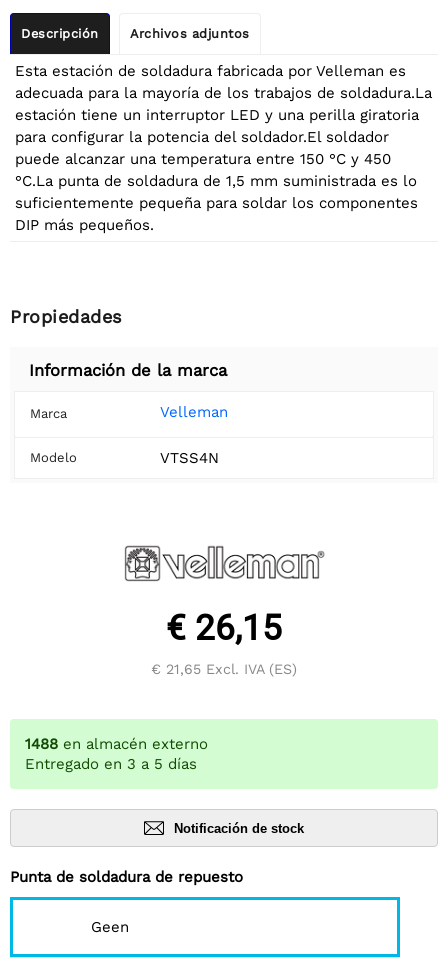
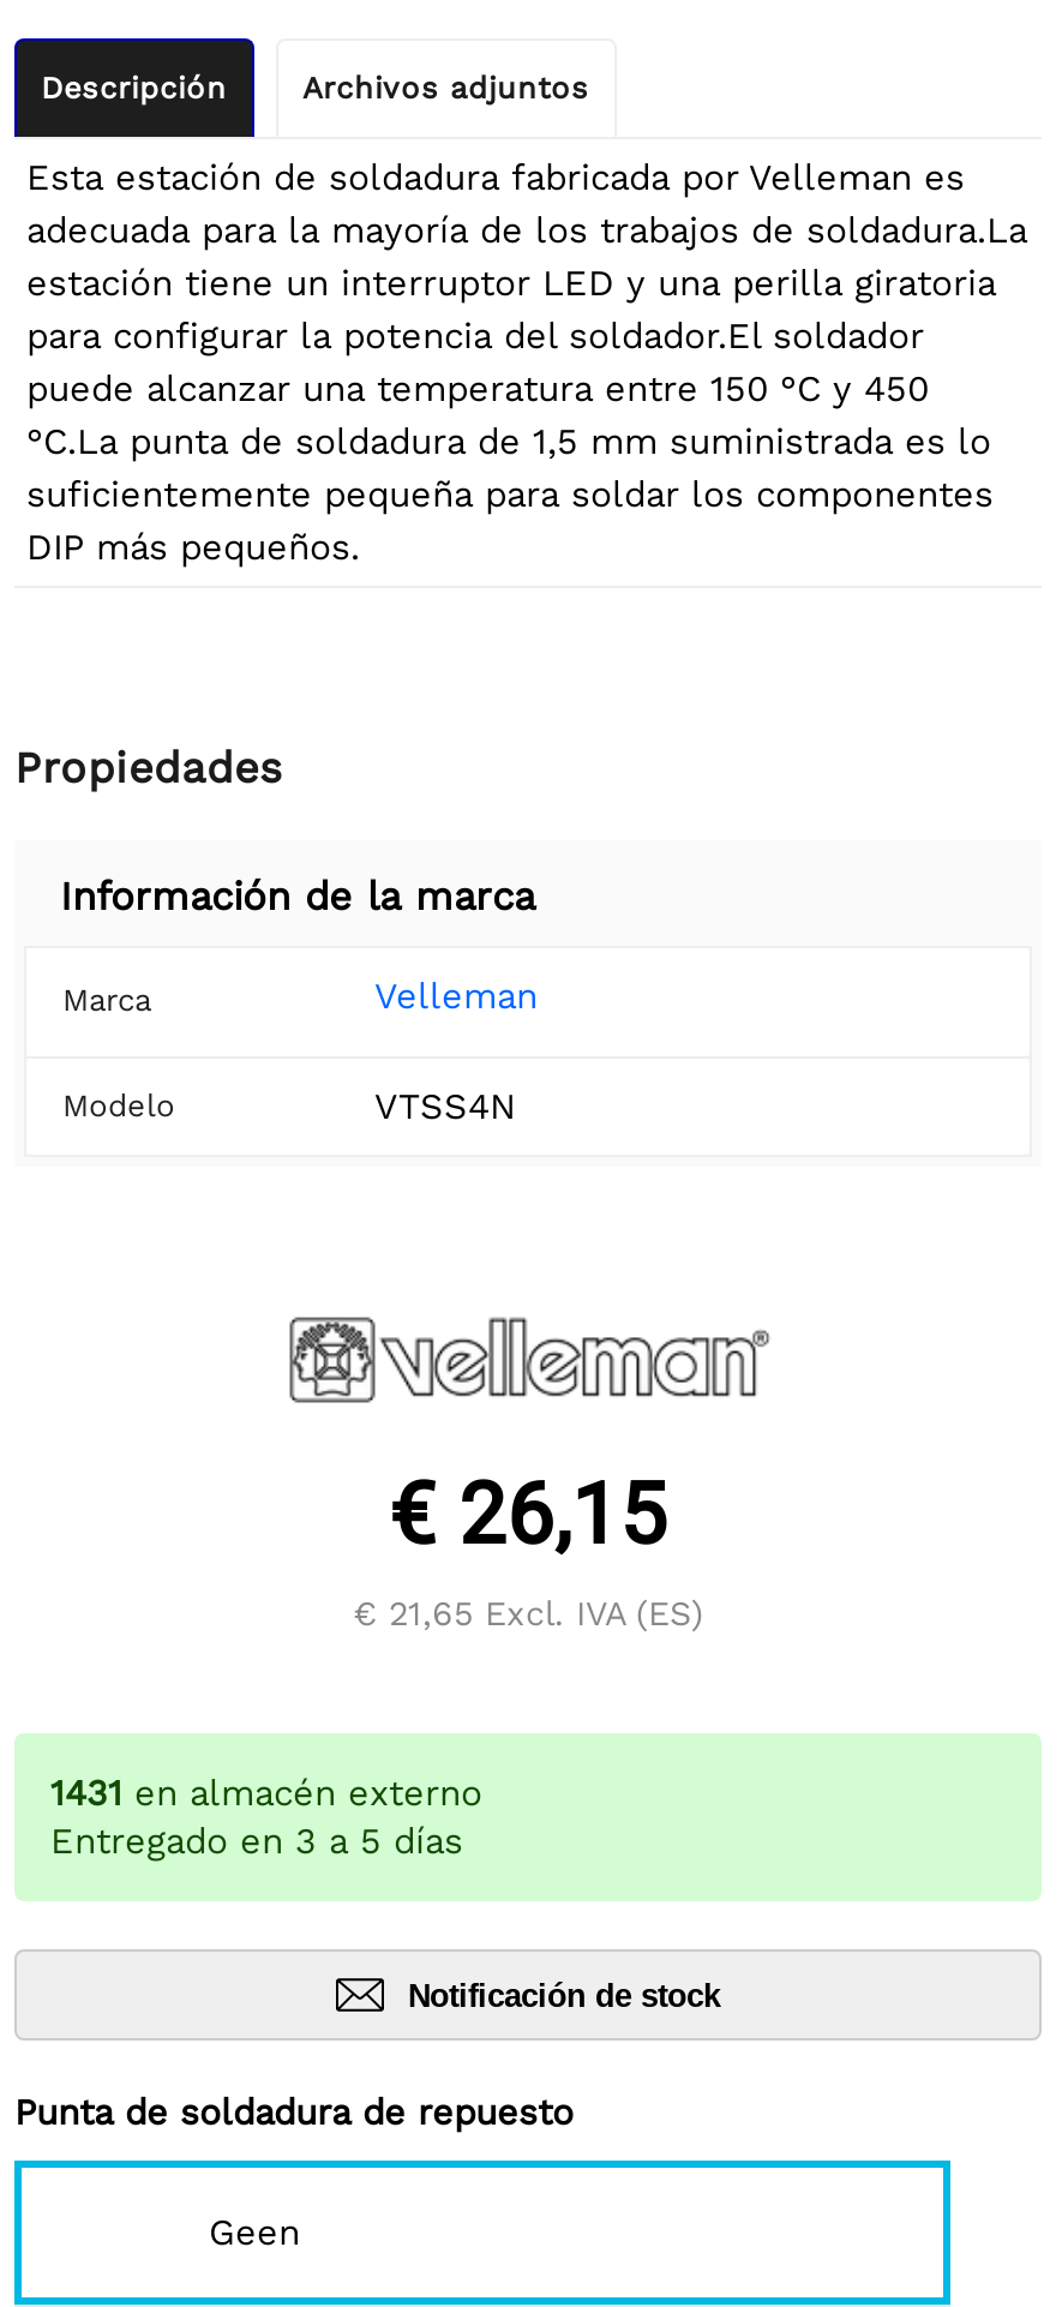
[25,735,208,753] 1488 en almacén externo -> [50,1773,482,1816] 1431 en almacén externo

